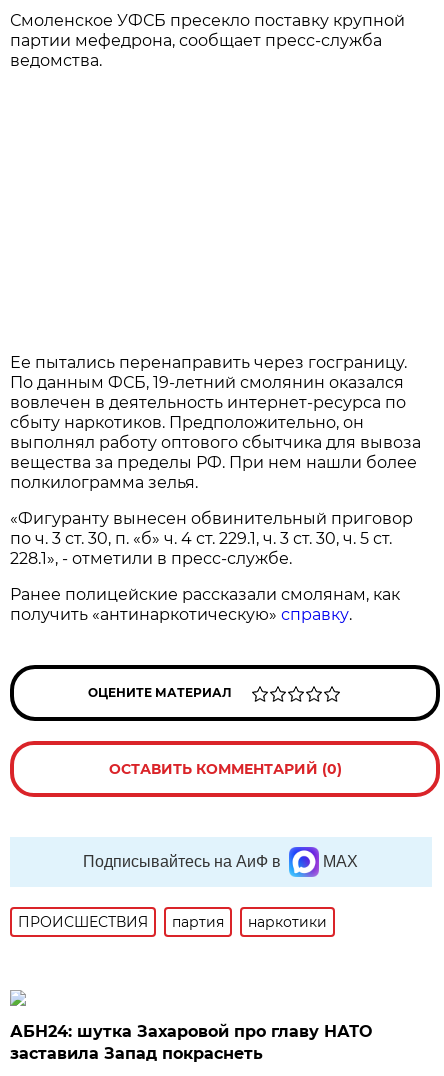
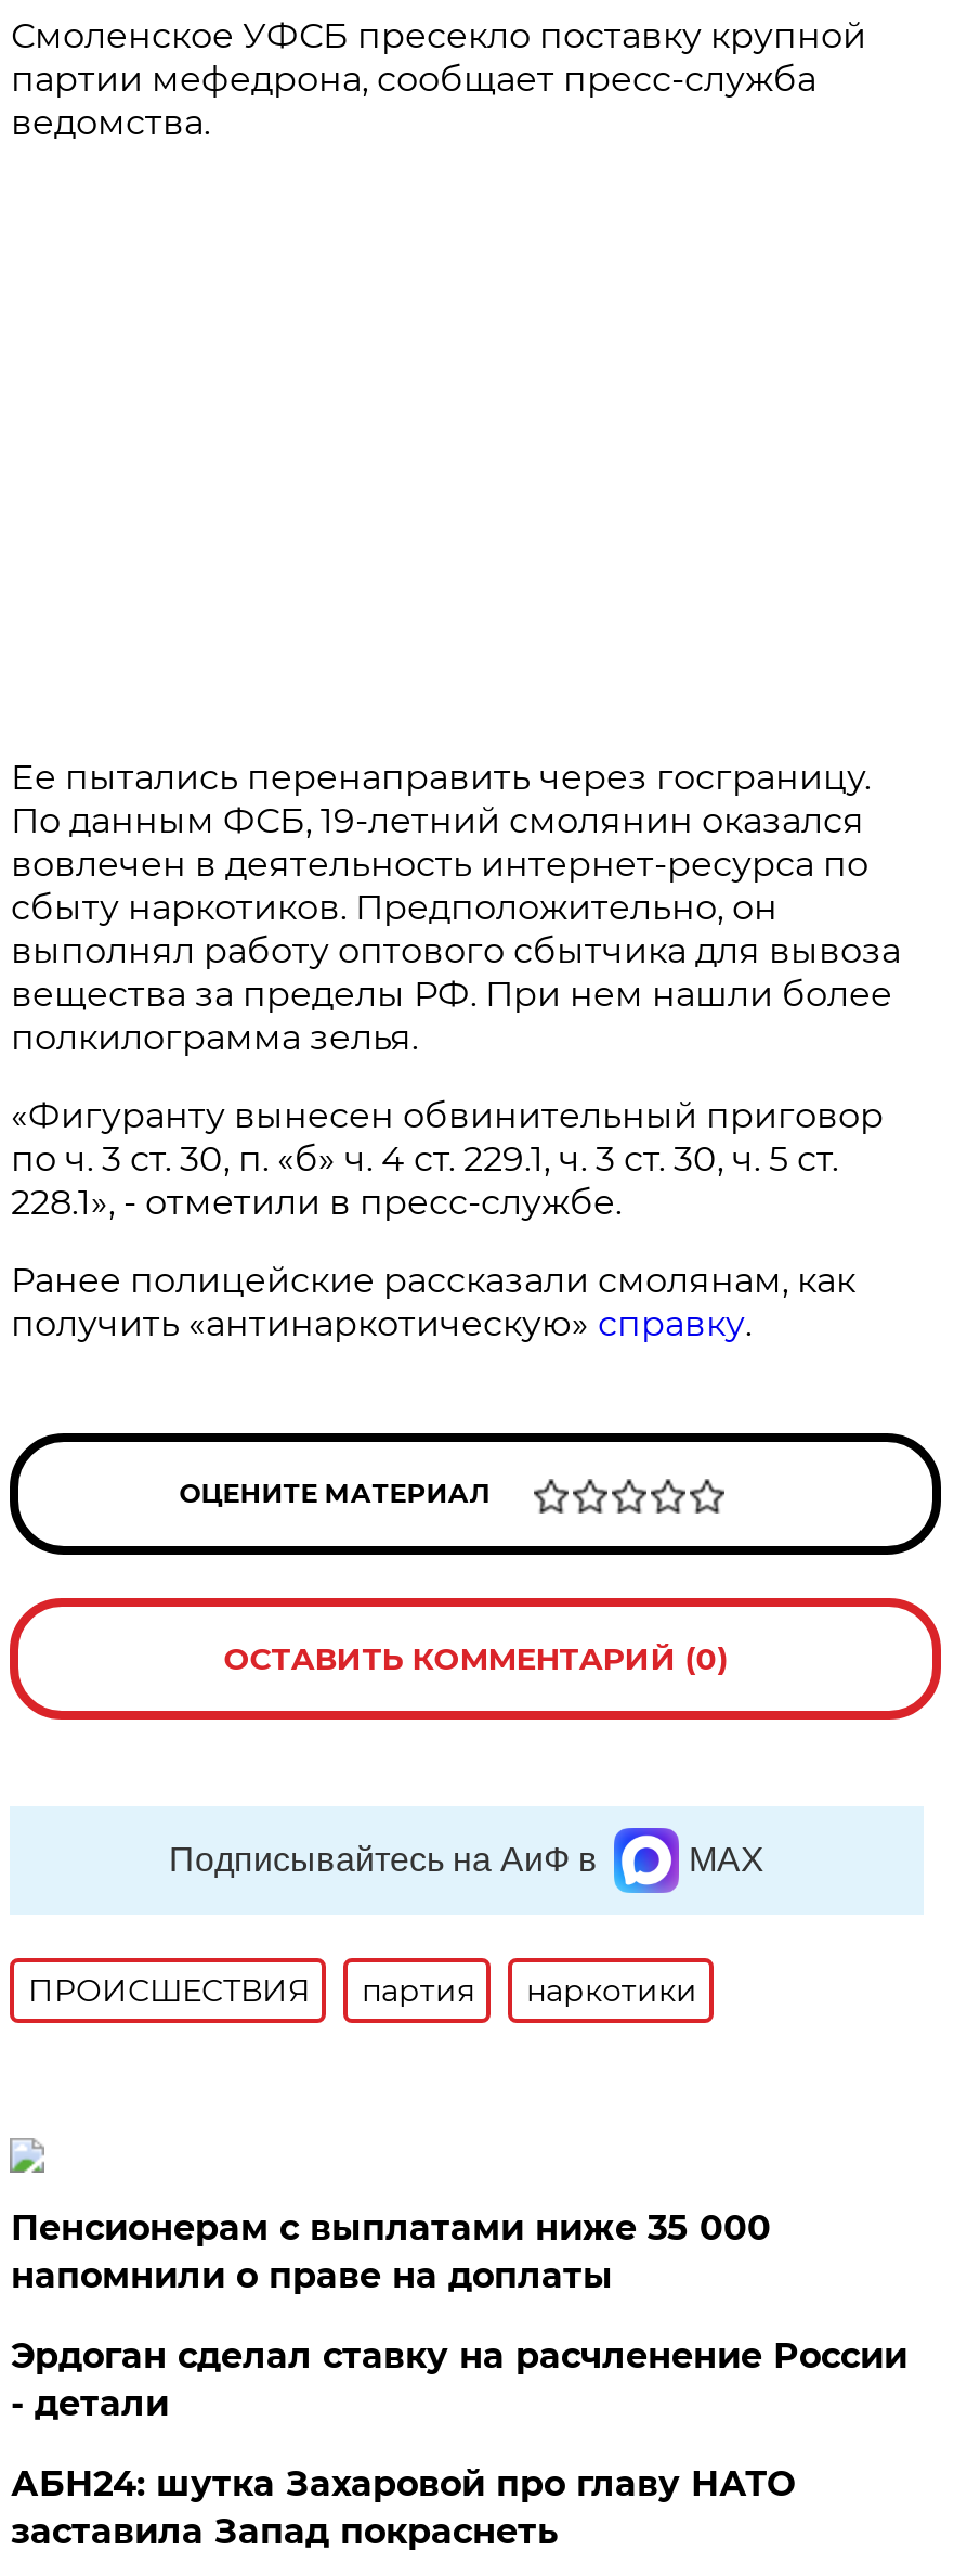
none -> [11,2207,907,2424] Пенсионерам с выплатами ниже 35 000 | напомнили о праве на доплаты | Эрдоган сделал ставку на расчленение России | - детали

